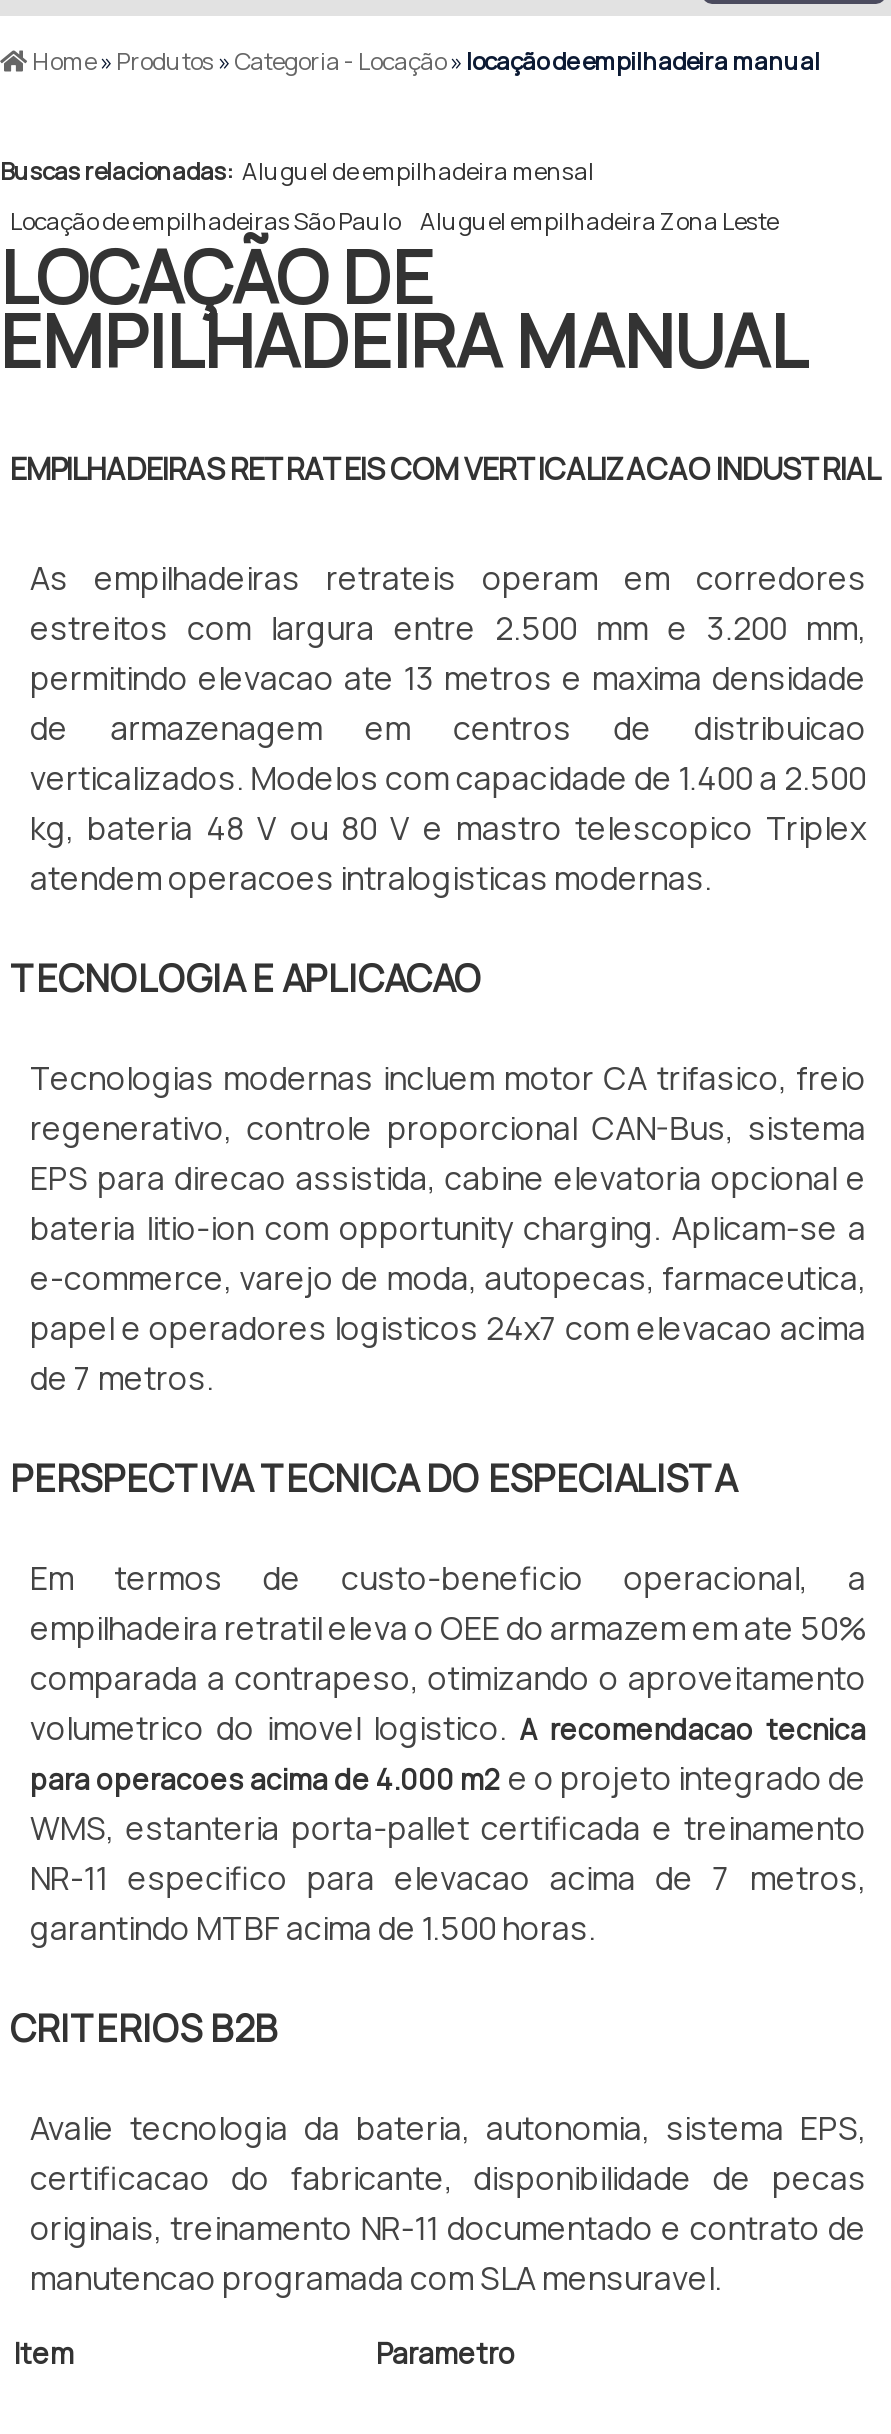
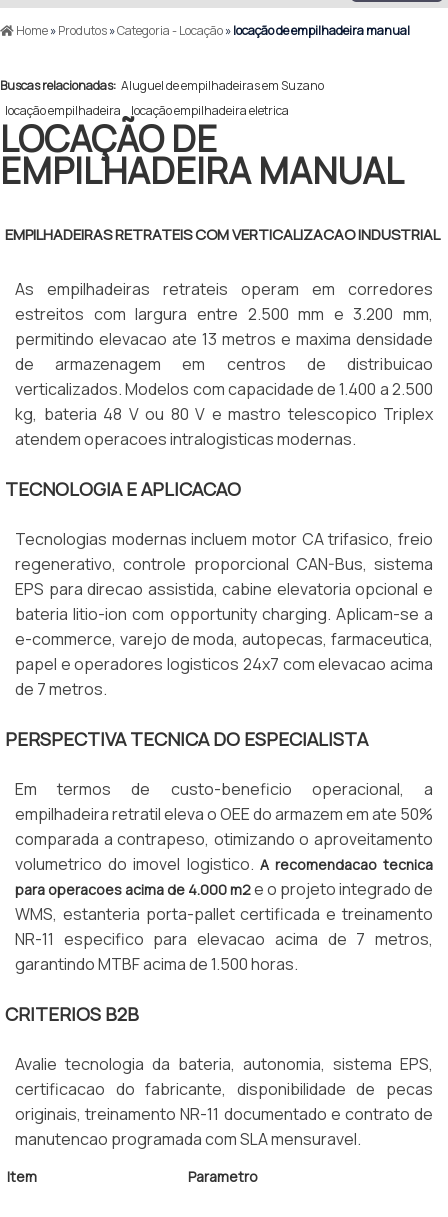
[0,154,594,188] Buscas relacionadas: Aluguel de empilhadeira mensal -> [0,77,324,94] Buscas relacionadas: Aluguel de empilhadeiras em Suzano
[10,204,778,238] Locação de empilhadeiras São Paulo Aluguel empilhadeira Zona Leste -> [5,102,289,119] locação empilhadeira locação empilhadeira eletrica

